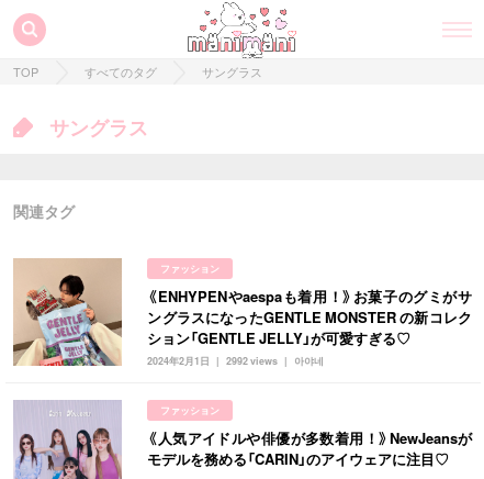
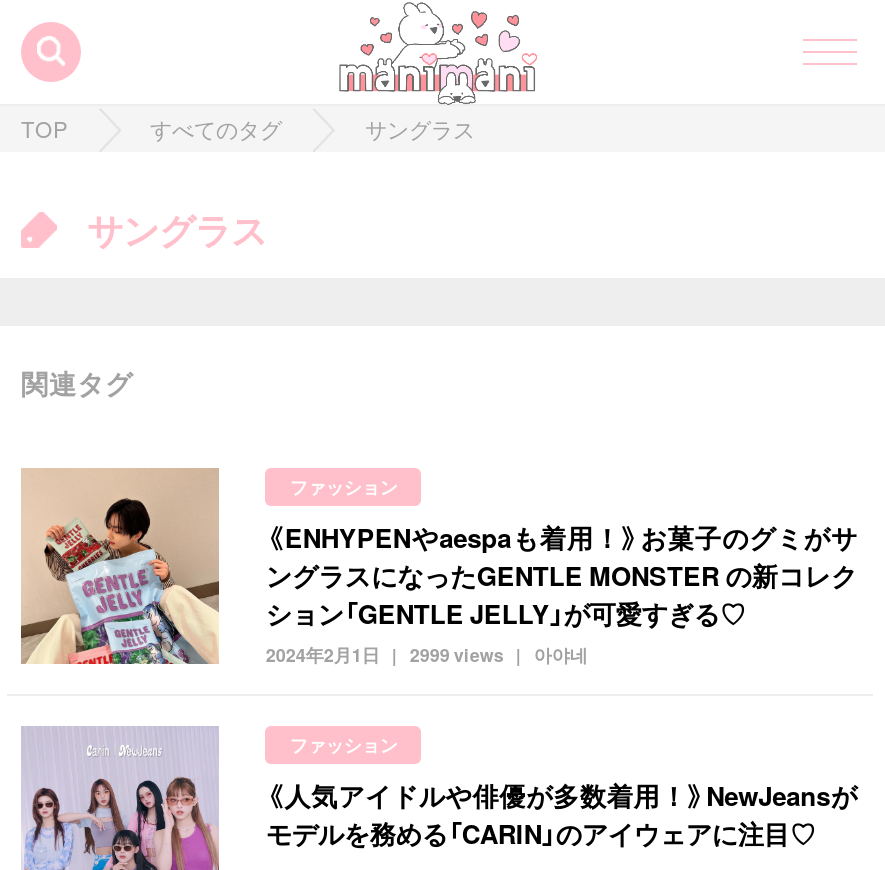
[226,354,278,368] 2992 views -> [410,642,504,668] 2999 views

